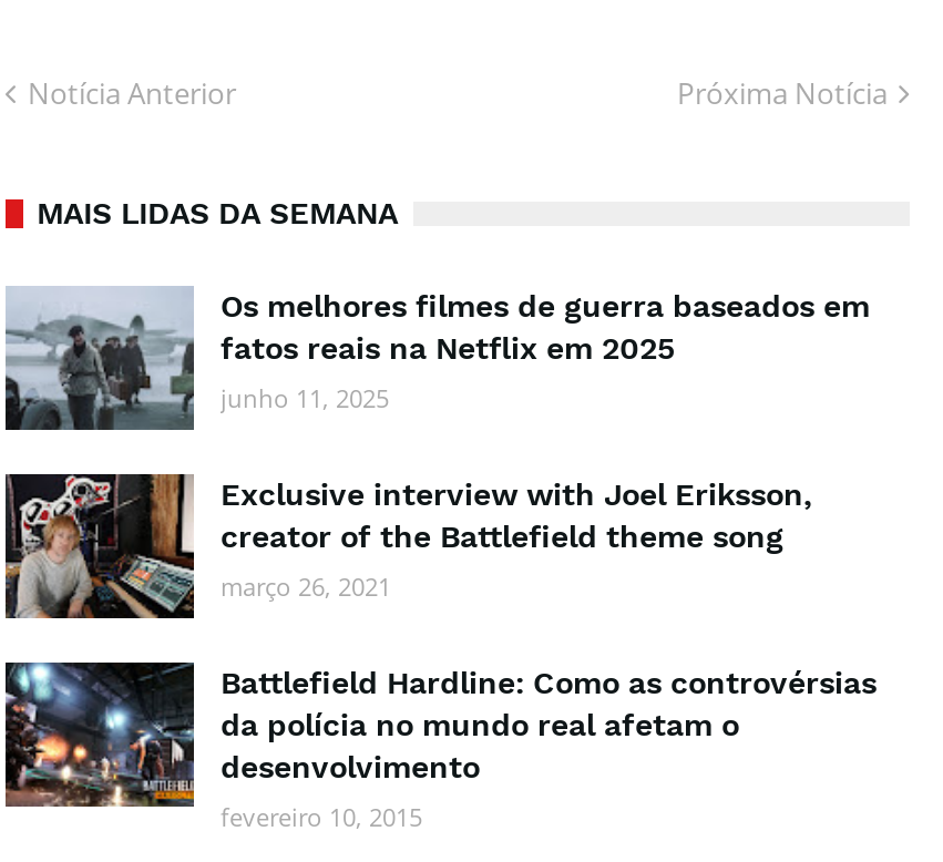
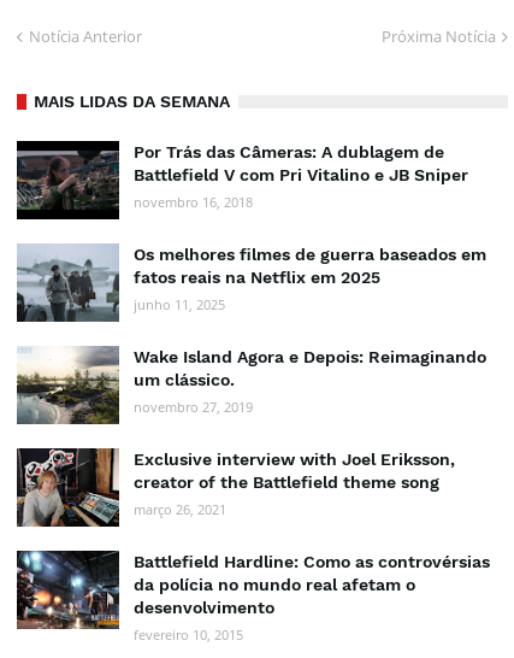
none -> [16,140,468,221] [image] | Por Trás das Câmeras: A dublagem de | Battlefield V com Pri Vitalino e JB Sniper | novembro 16, 2018
none -> [16,346,486,424] [image] | Wake Island Agora e Depois: Reimaginando | um clássico. | novembro 27, 2019

